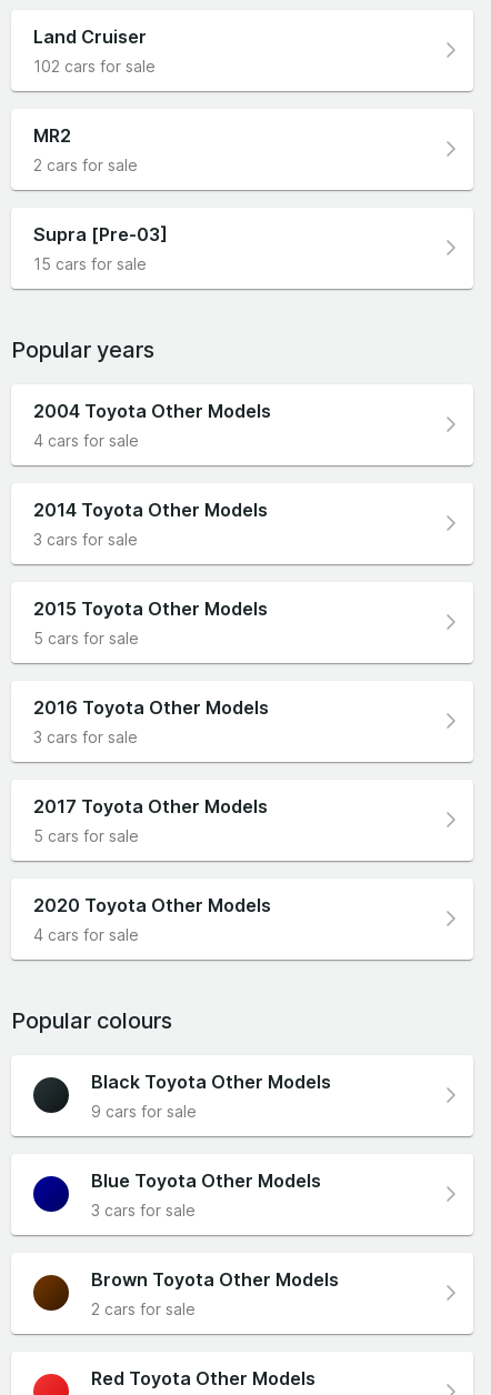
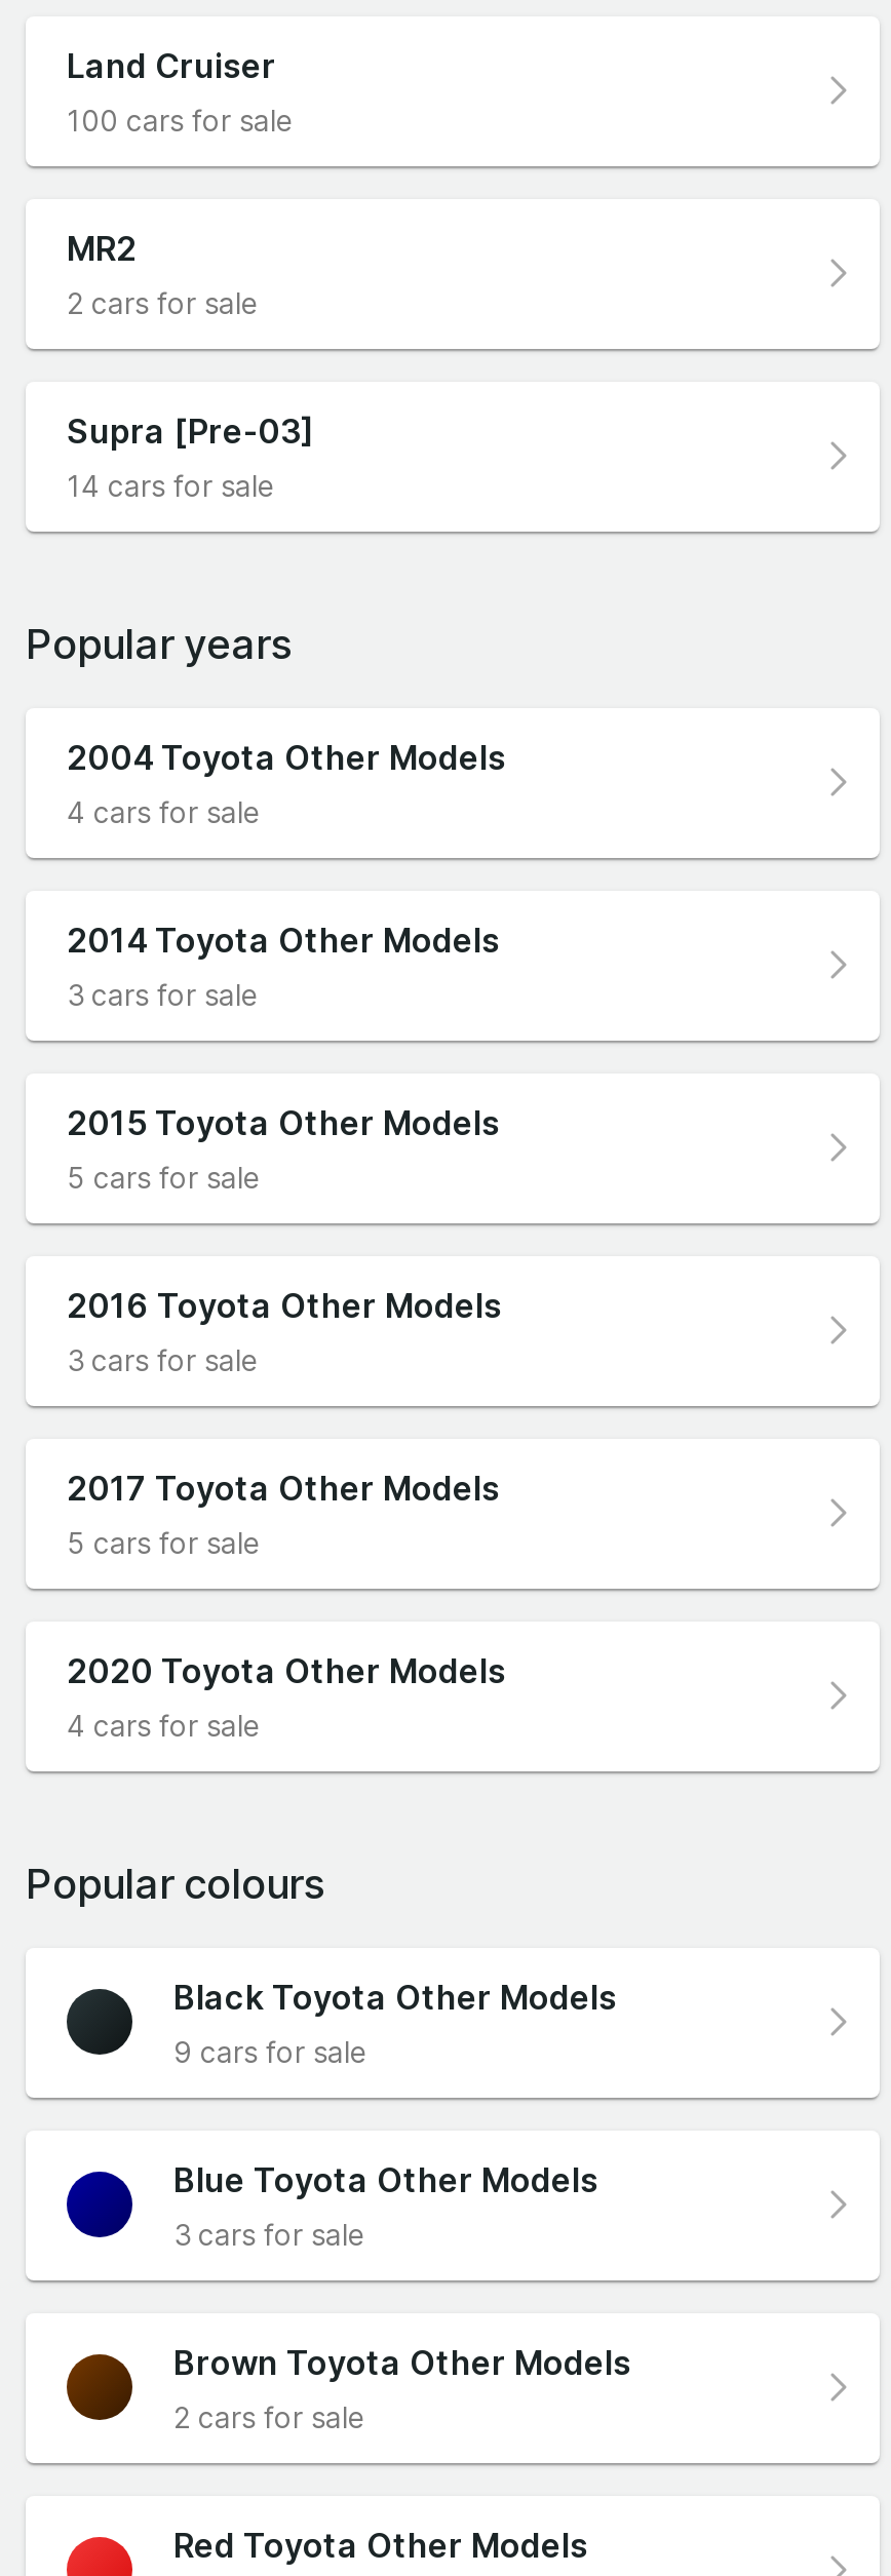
[33,56,156,75] 102 cars for sale -> [67,102,295,136] 100 cars for sale
[33,254,147,273] 15 cars for sale -> [67,467,276,502] 14 cars for sale

